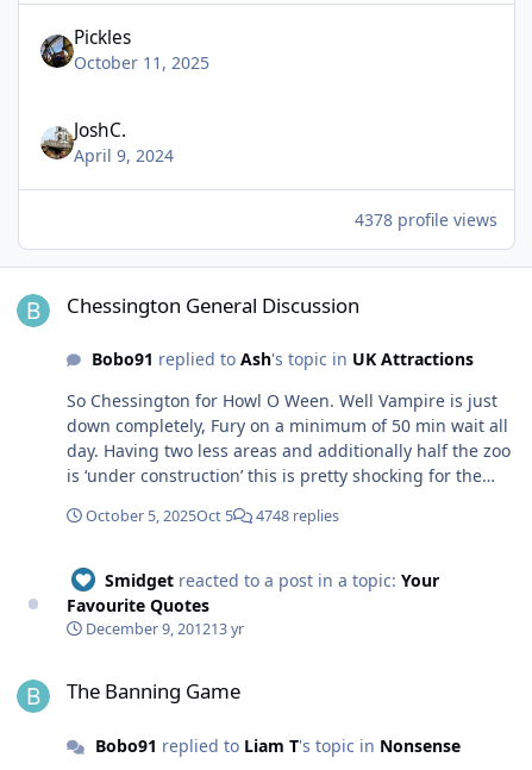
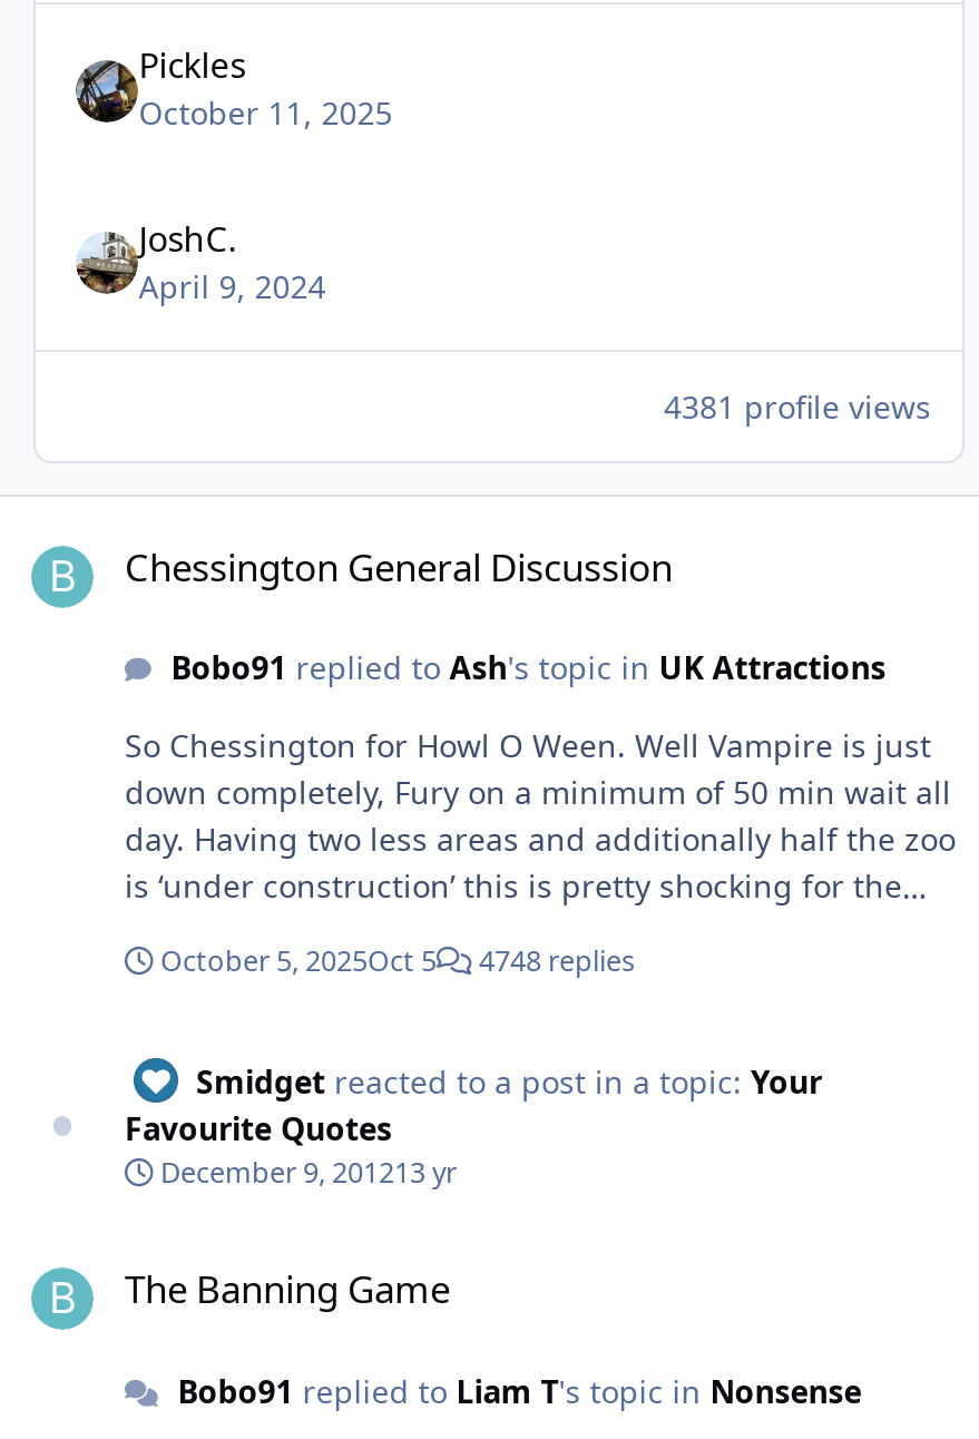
[355,208,497,231] 4378 profile views -> [664,385,931,427] 4381 profile views

